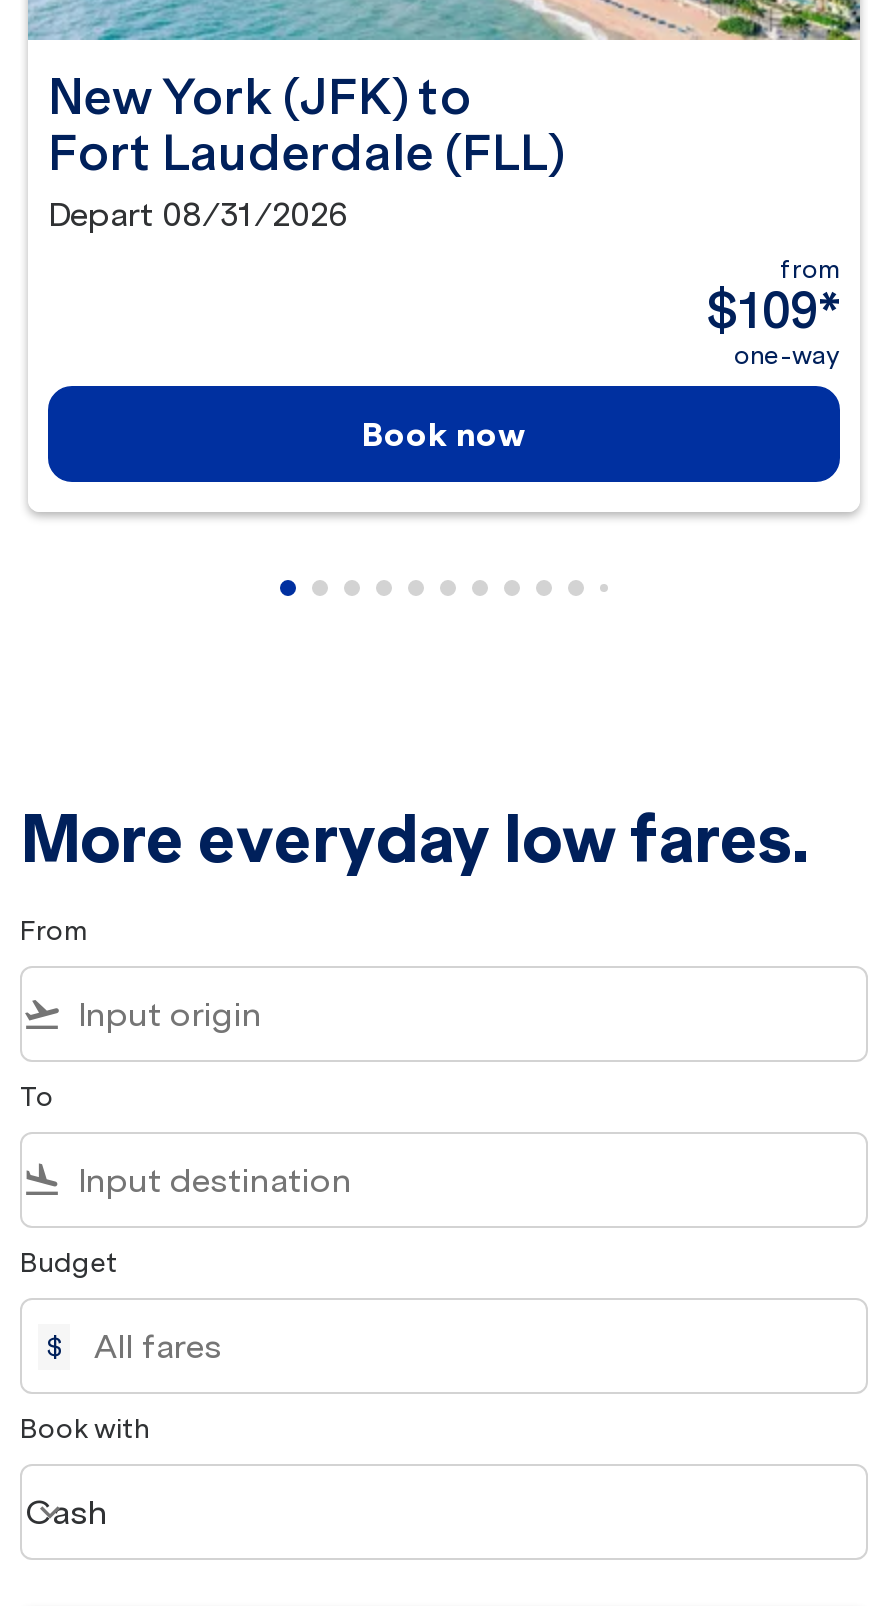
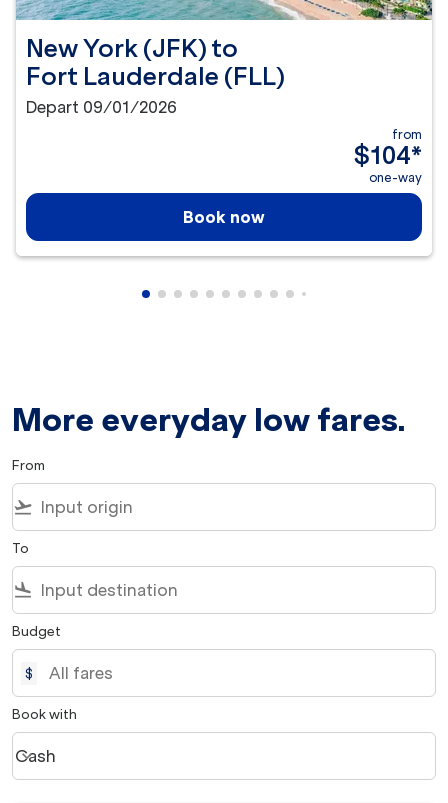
[48,194,348,234] Depart 08/31/2026 -> [26,97,177,117] Depart 09/01/2026
[706,280,840,342] $109* -> [354,140,422,171] $104*

